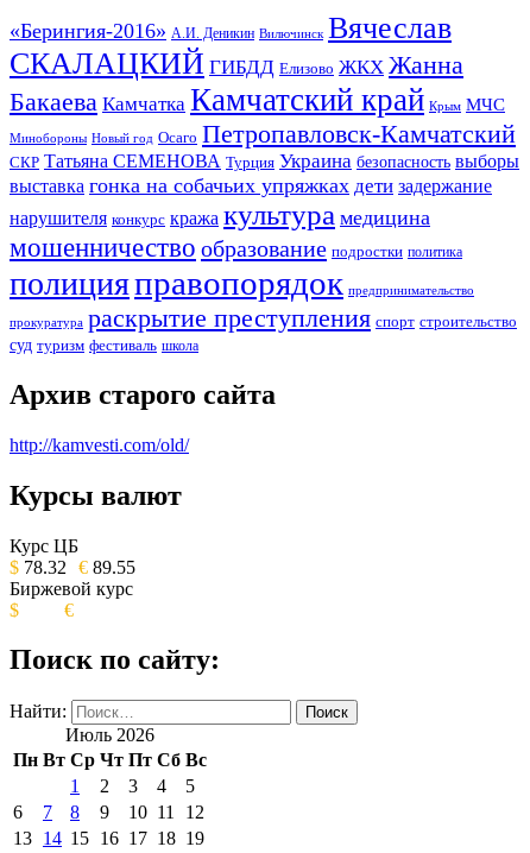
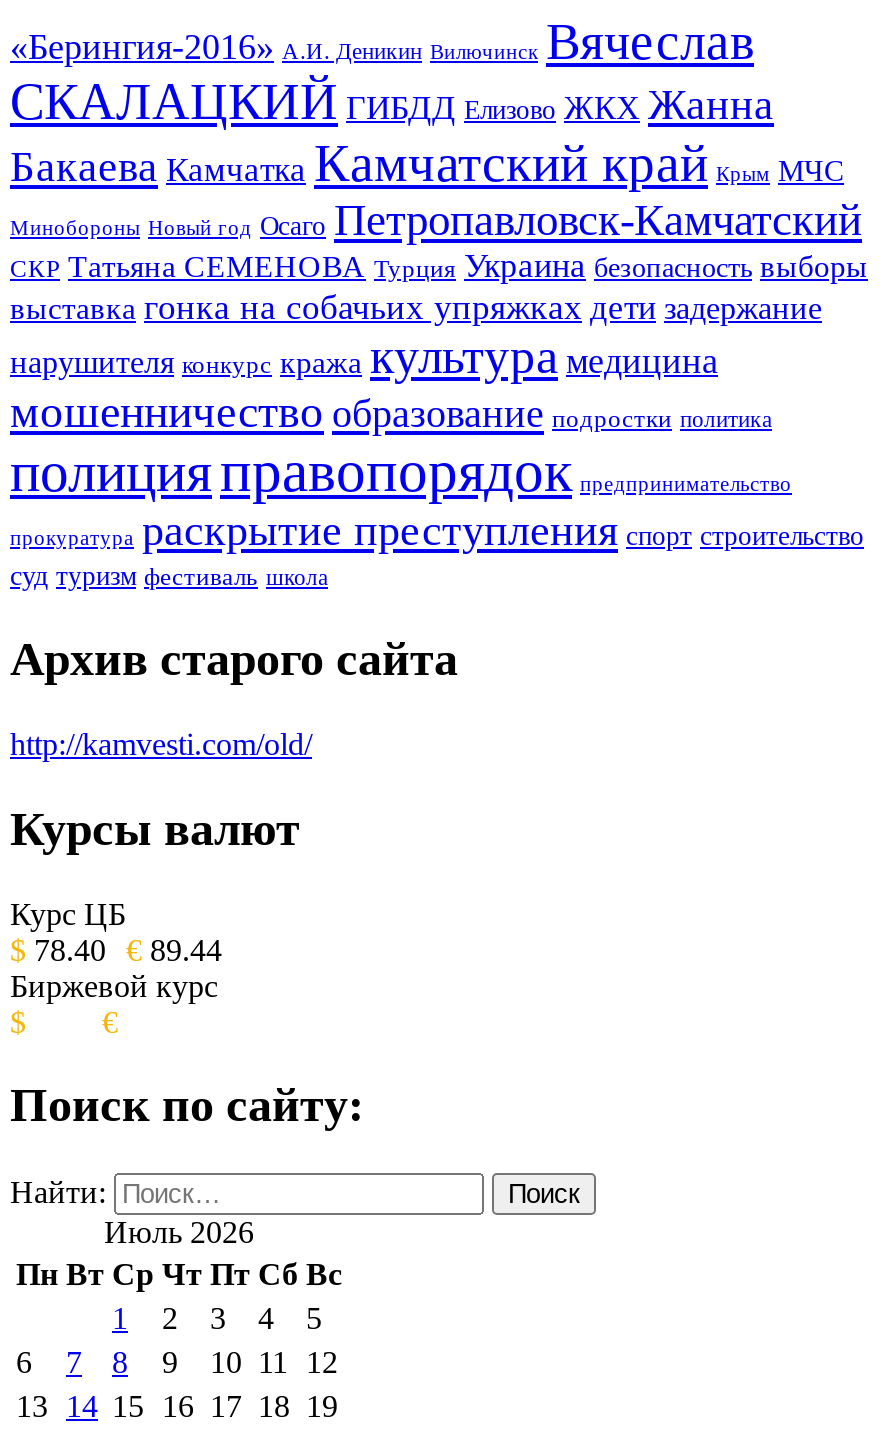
[10,557,135,577] $ 78.32 € 89.55 -> [10,932,222,966] $ 78.40 € 89.44

